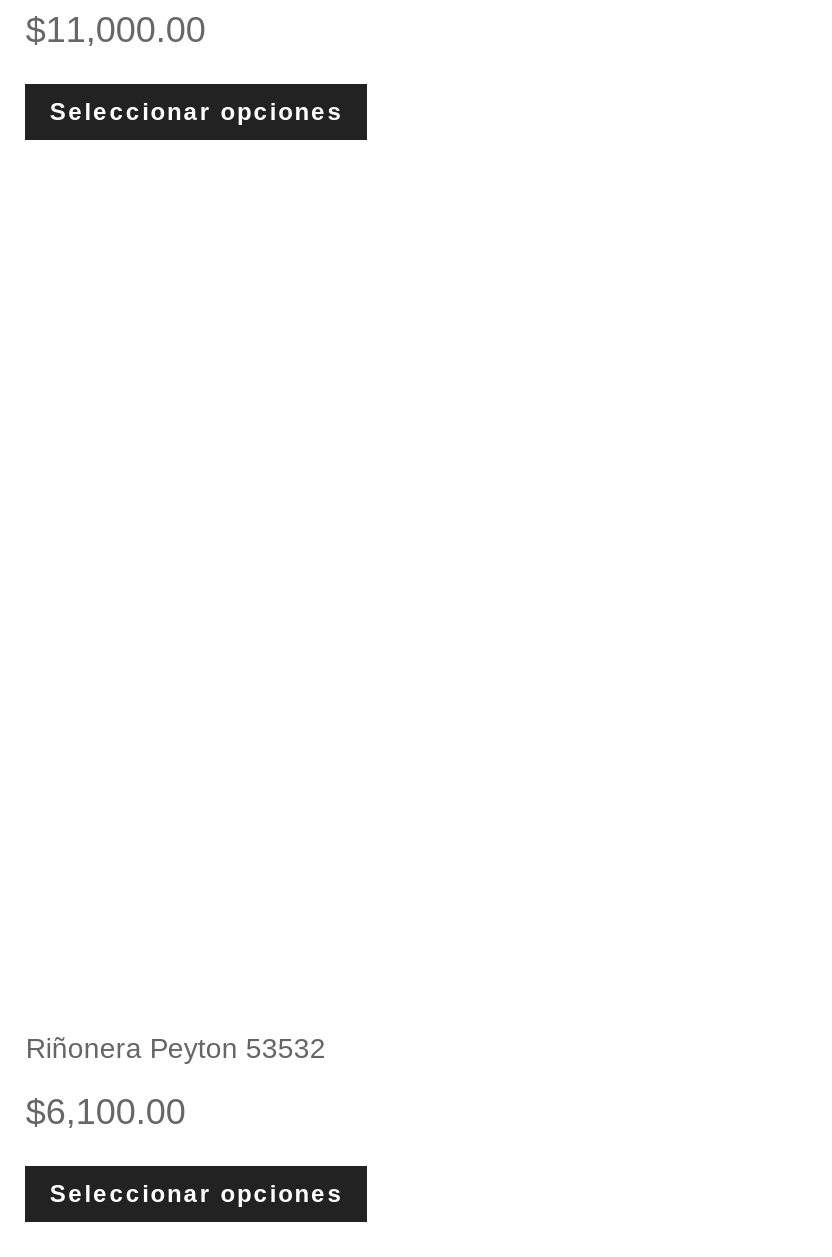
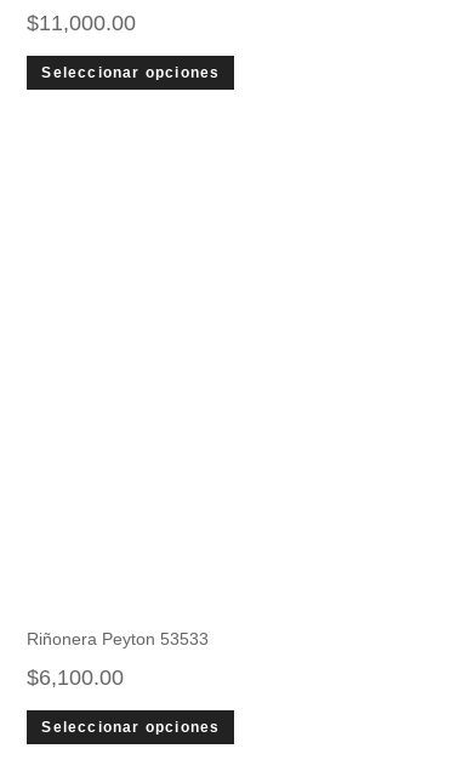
[26,1031,326,1063] Riñonera Peyton 53532 -> [27,629,209,649] Riñonera Peyton 53533

